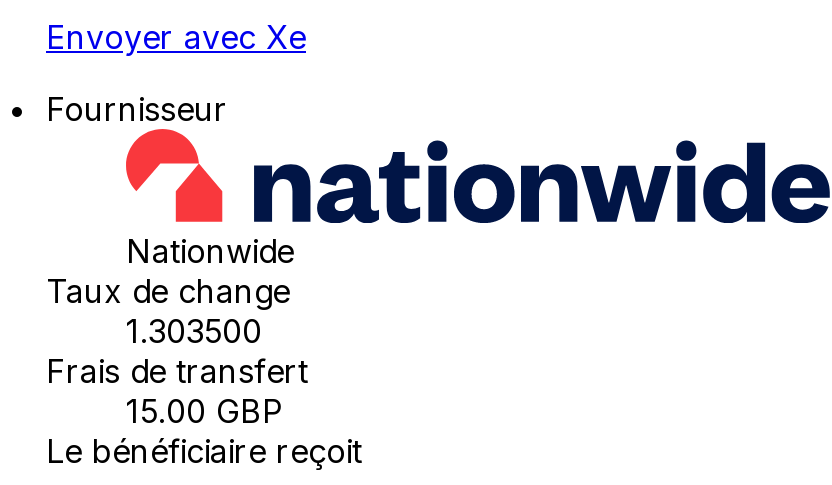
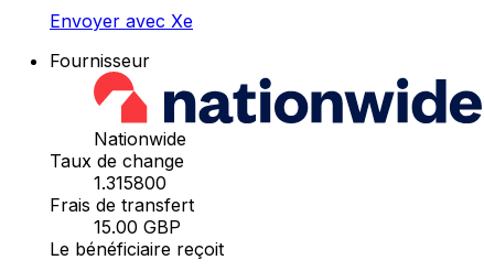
[126,311,262,351] 1.303500 -> [94,172,166,194] 1.315800

